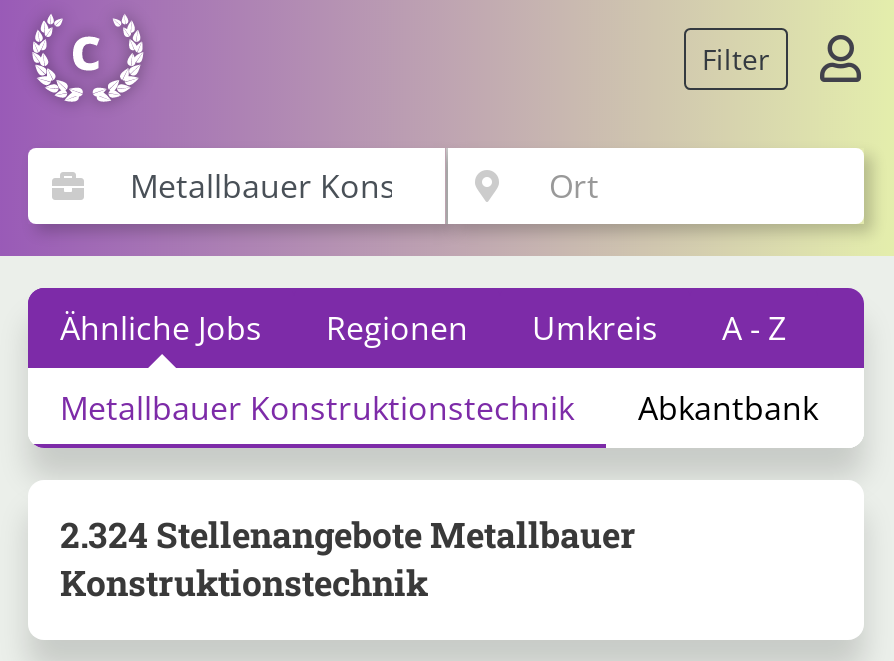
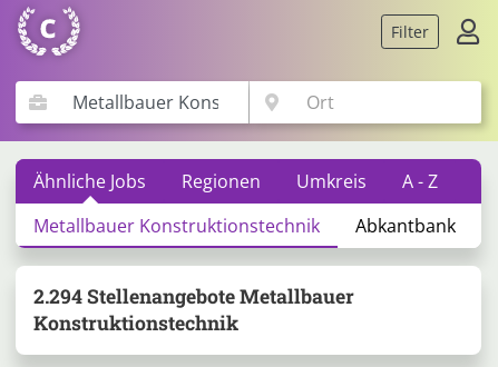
[60,512,636,558] 2.324 Stellenangebote Metallbauer -> [33,284,354,309] 2.294 Stellenangebote Metallbauer

